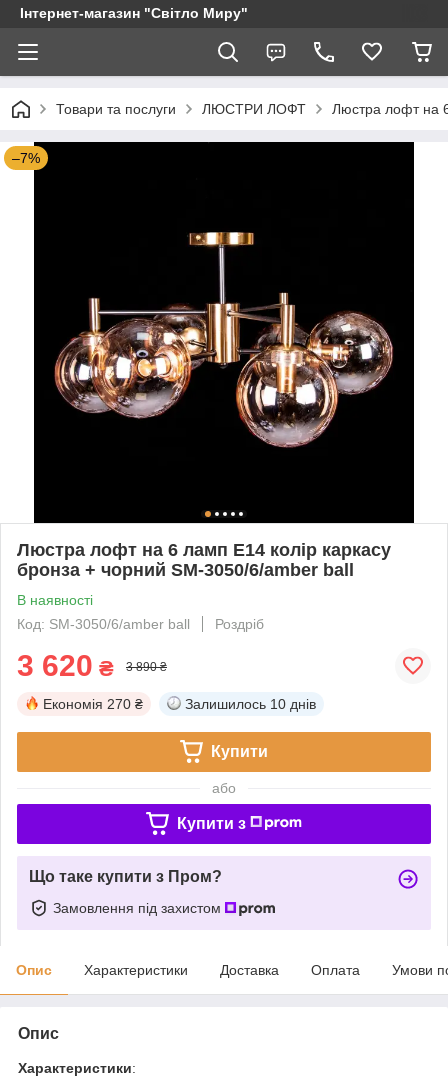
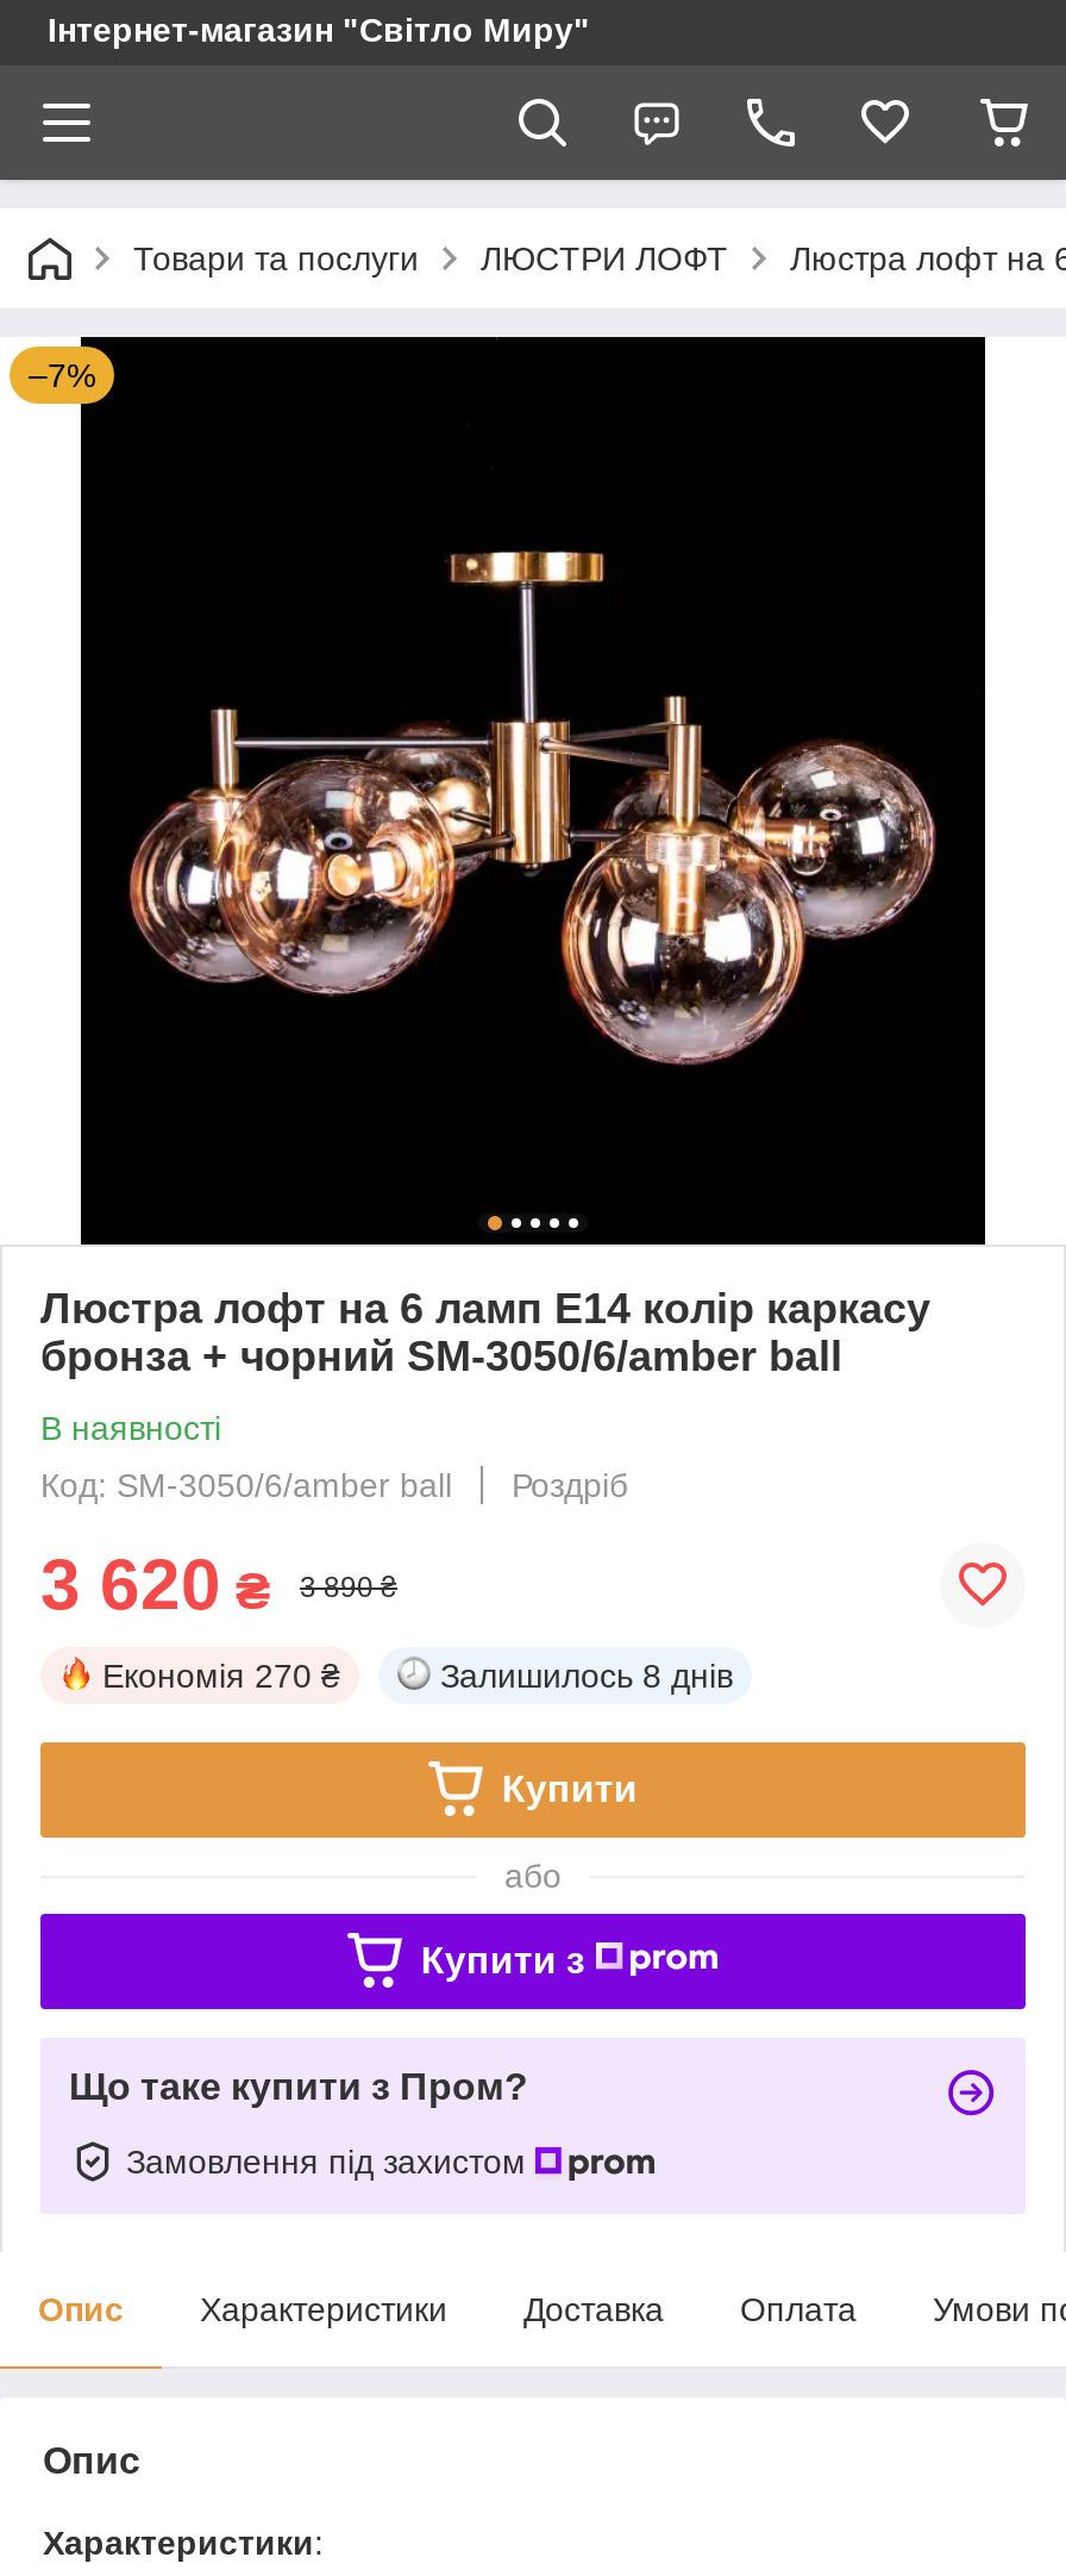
[185,696,316,712] Залишилось 10 днів -> [440,1656,733,1694] Залишилось 8 днів

